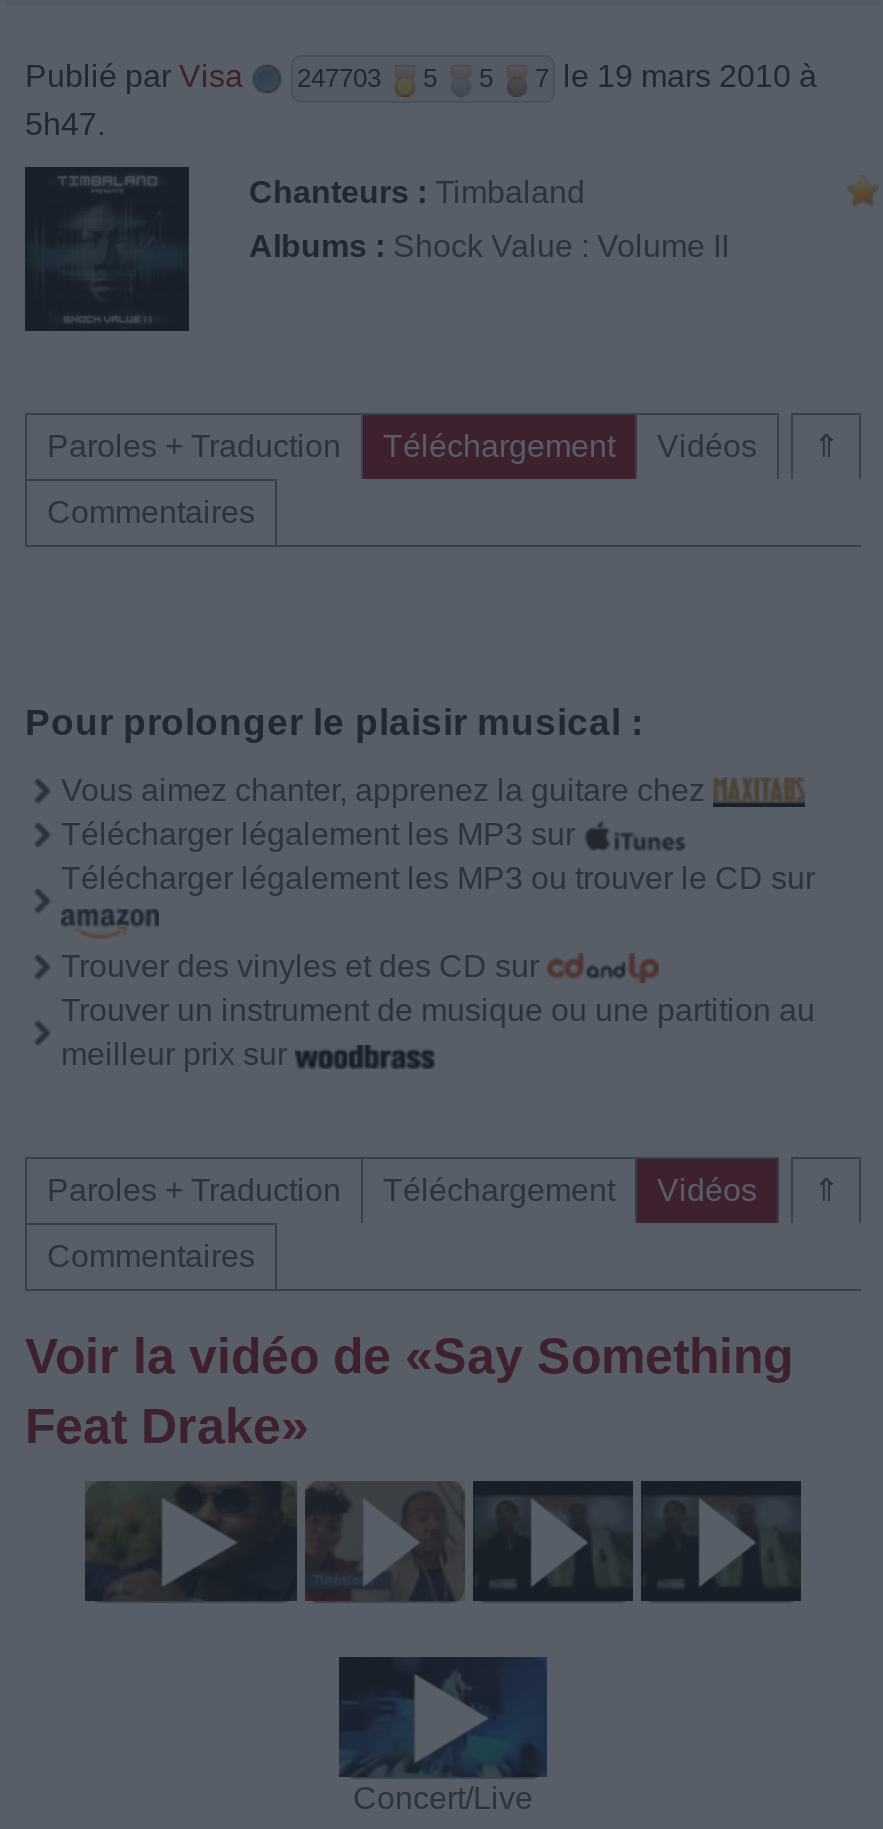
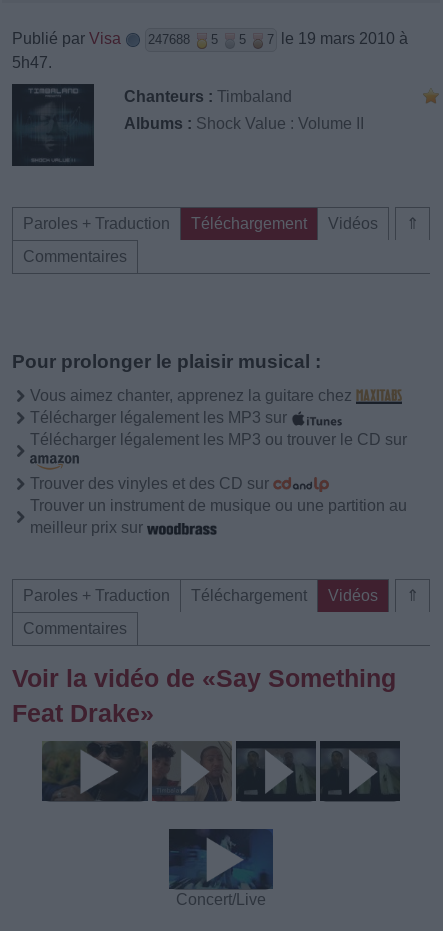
[25,59,817,93] Publié par Visa 247703 5 5 7 le 19 mars 2010 à -> [12,30,408,47] Publié par Visa 247688 5 5 7 le 19 mars 2010 à

